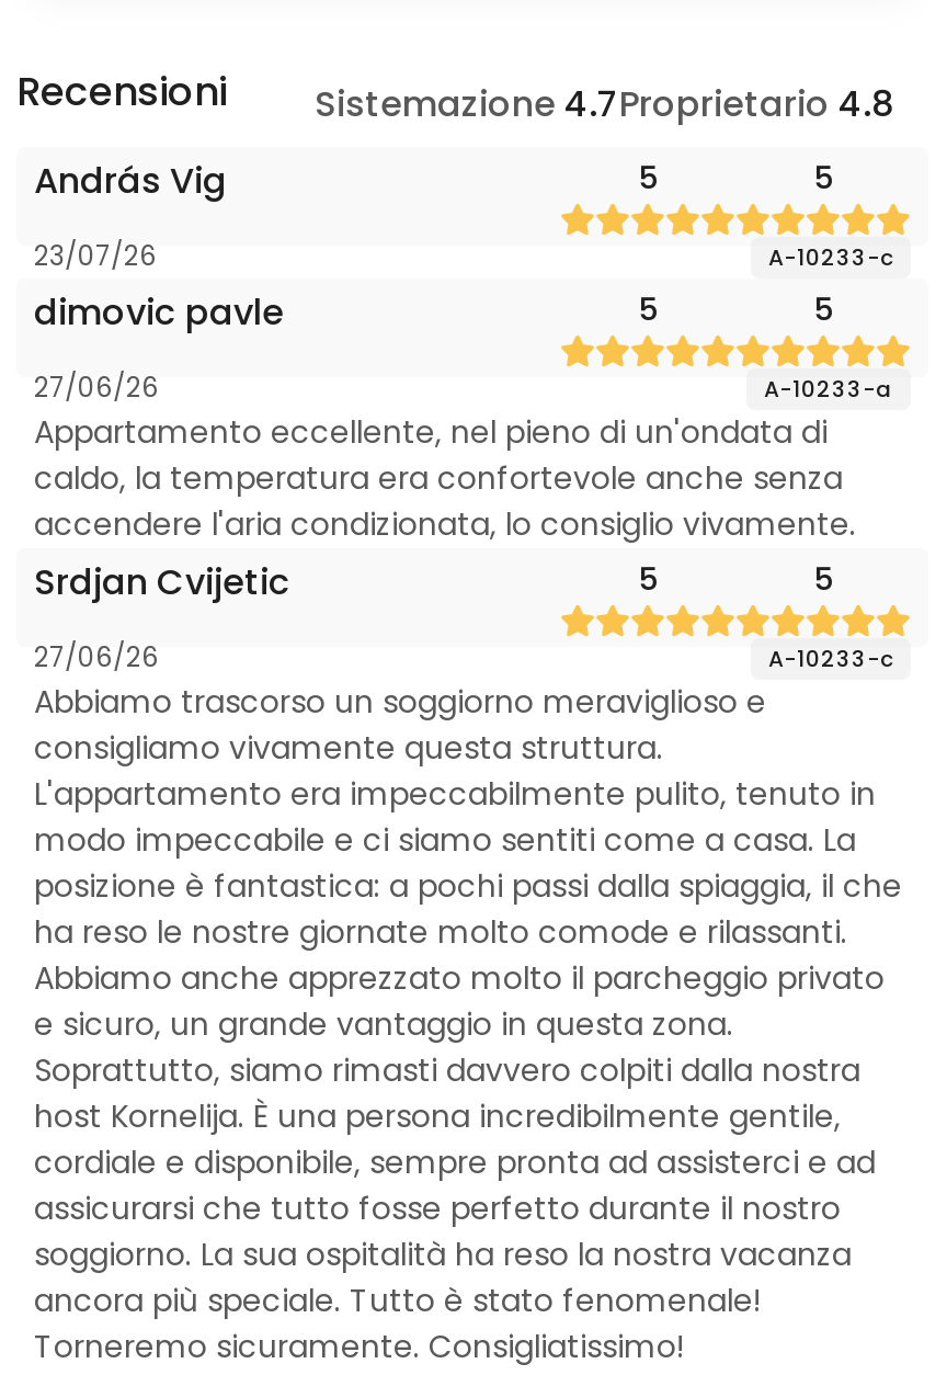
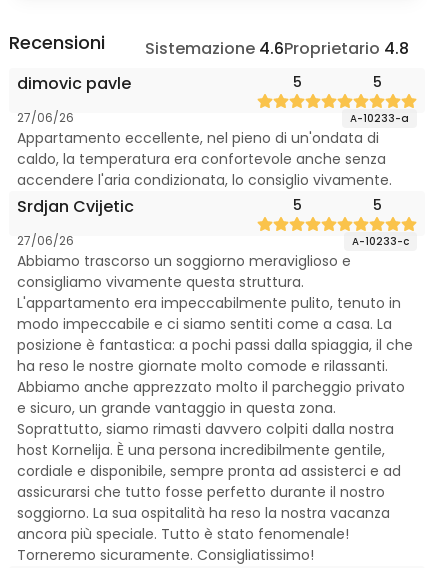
[34,78,893,274] Sistemazione 4.7Proprietario 4.8 | András Vig | 5 | 5 | 23/07/26 | A-10233-c -> [145,36,409,59] Sistemazione 4.6Proprietario 4.8

